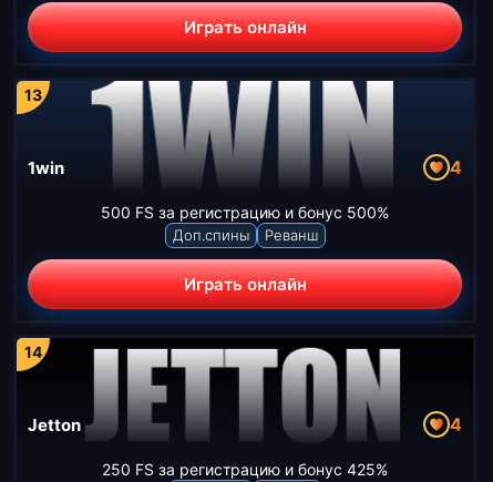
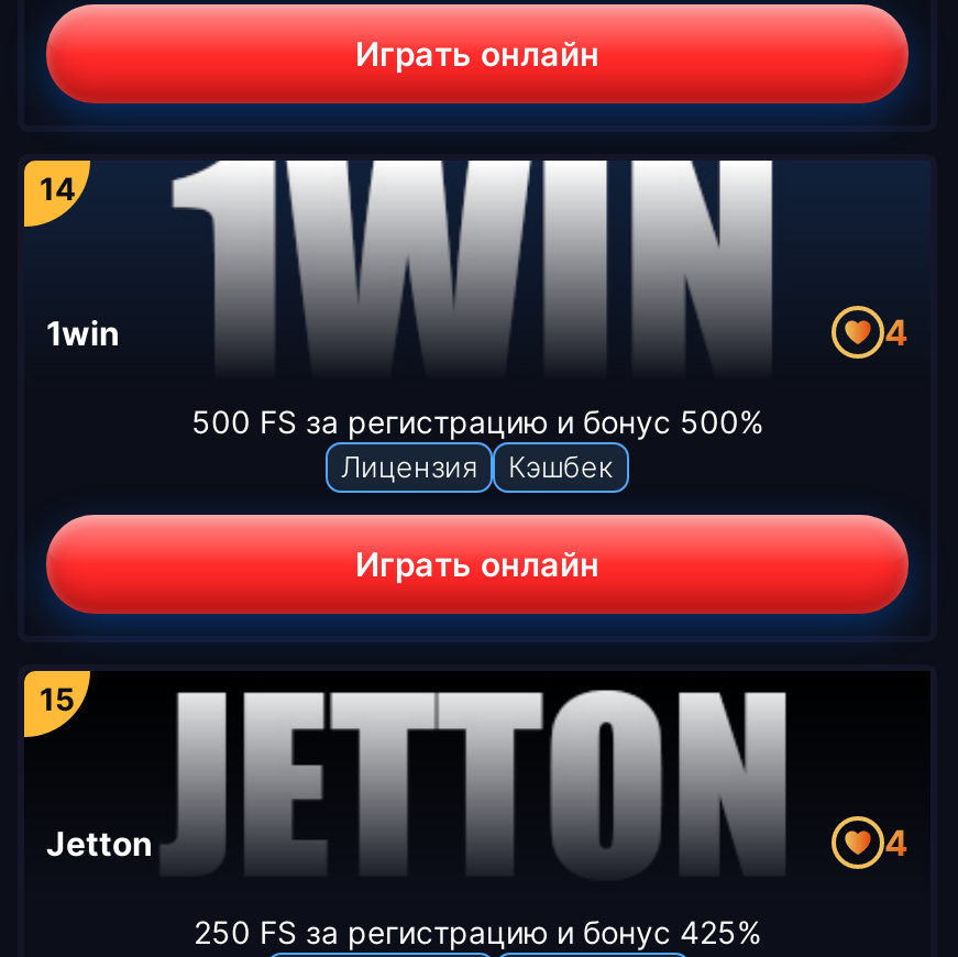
[172,226,317,244] Доп.спины | Реванш -> [341,449,614,484] Лицензия | Кэшбек

